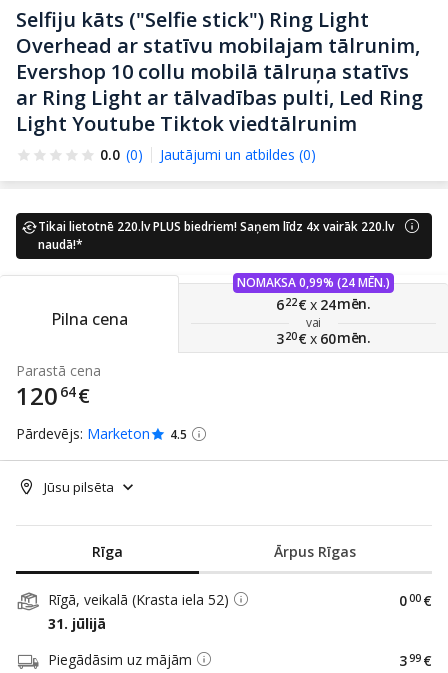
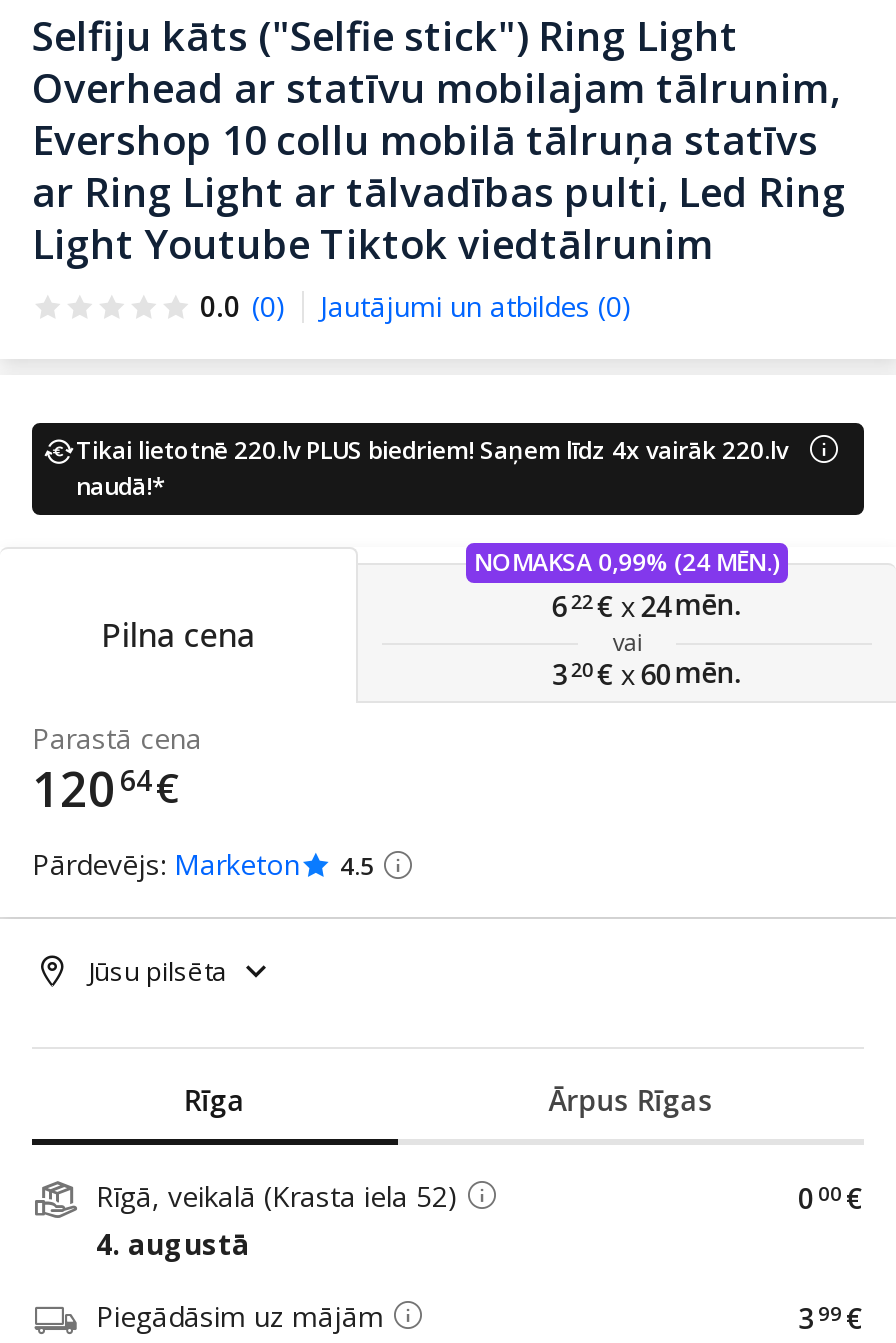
[48,614,106,633] 31. jūlijā -> [96,1225,250,1263] 4. augustā

